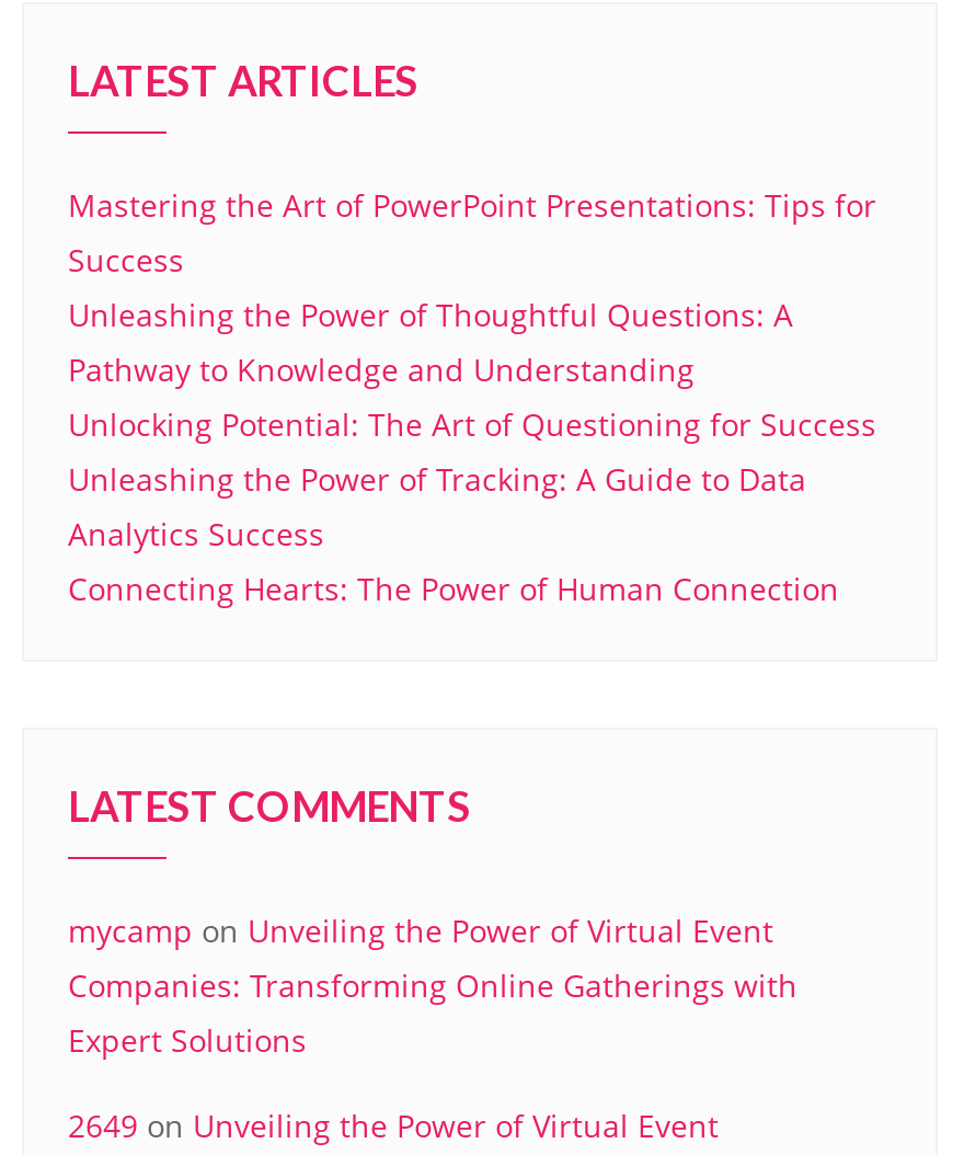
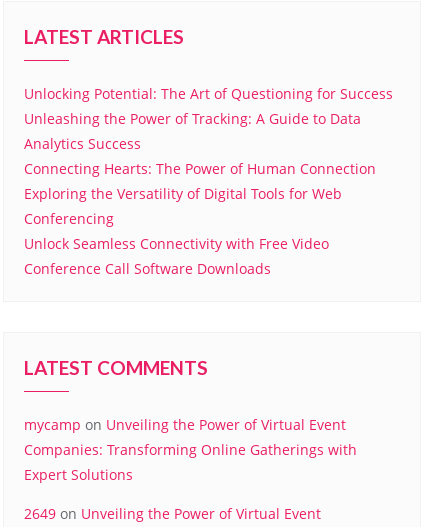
[68,184,876,390] Mastering the Art of PowerPoint Presentations: Tips for | Success | Unleashing the Power of Thoughtful Questions: A | Pathway to Knowledge and Understanding -> none
moved [68,403,876,609] -> [24,84,393,178]: Unlocking Potential: The Art of Questioning for Success | Unleashing the Power of Tracking: A Guide to Data | Analytics Success | Connecting Hearts: The Power of Human Connection
none -> [24,184,342,278] Exploring the Versatility of Digital Tools for Web | Conferencing | Unlock Seamless Connectivity with Free Video | Conference Call Software Downloads

